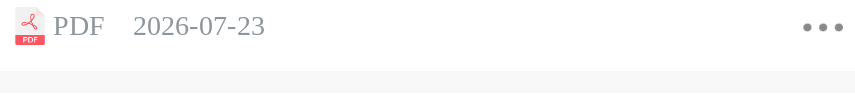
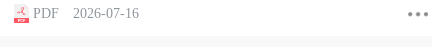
[53,10,265,40] PDF 2026-07-23 -> [33,5,139,20] PDF 2026-07-16

